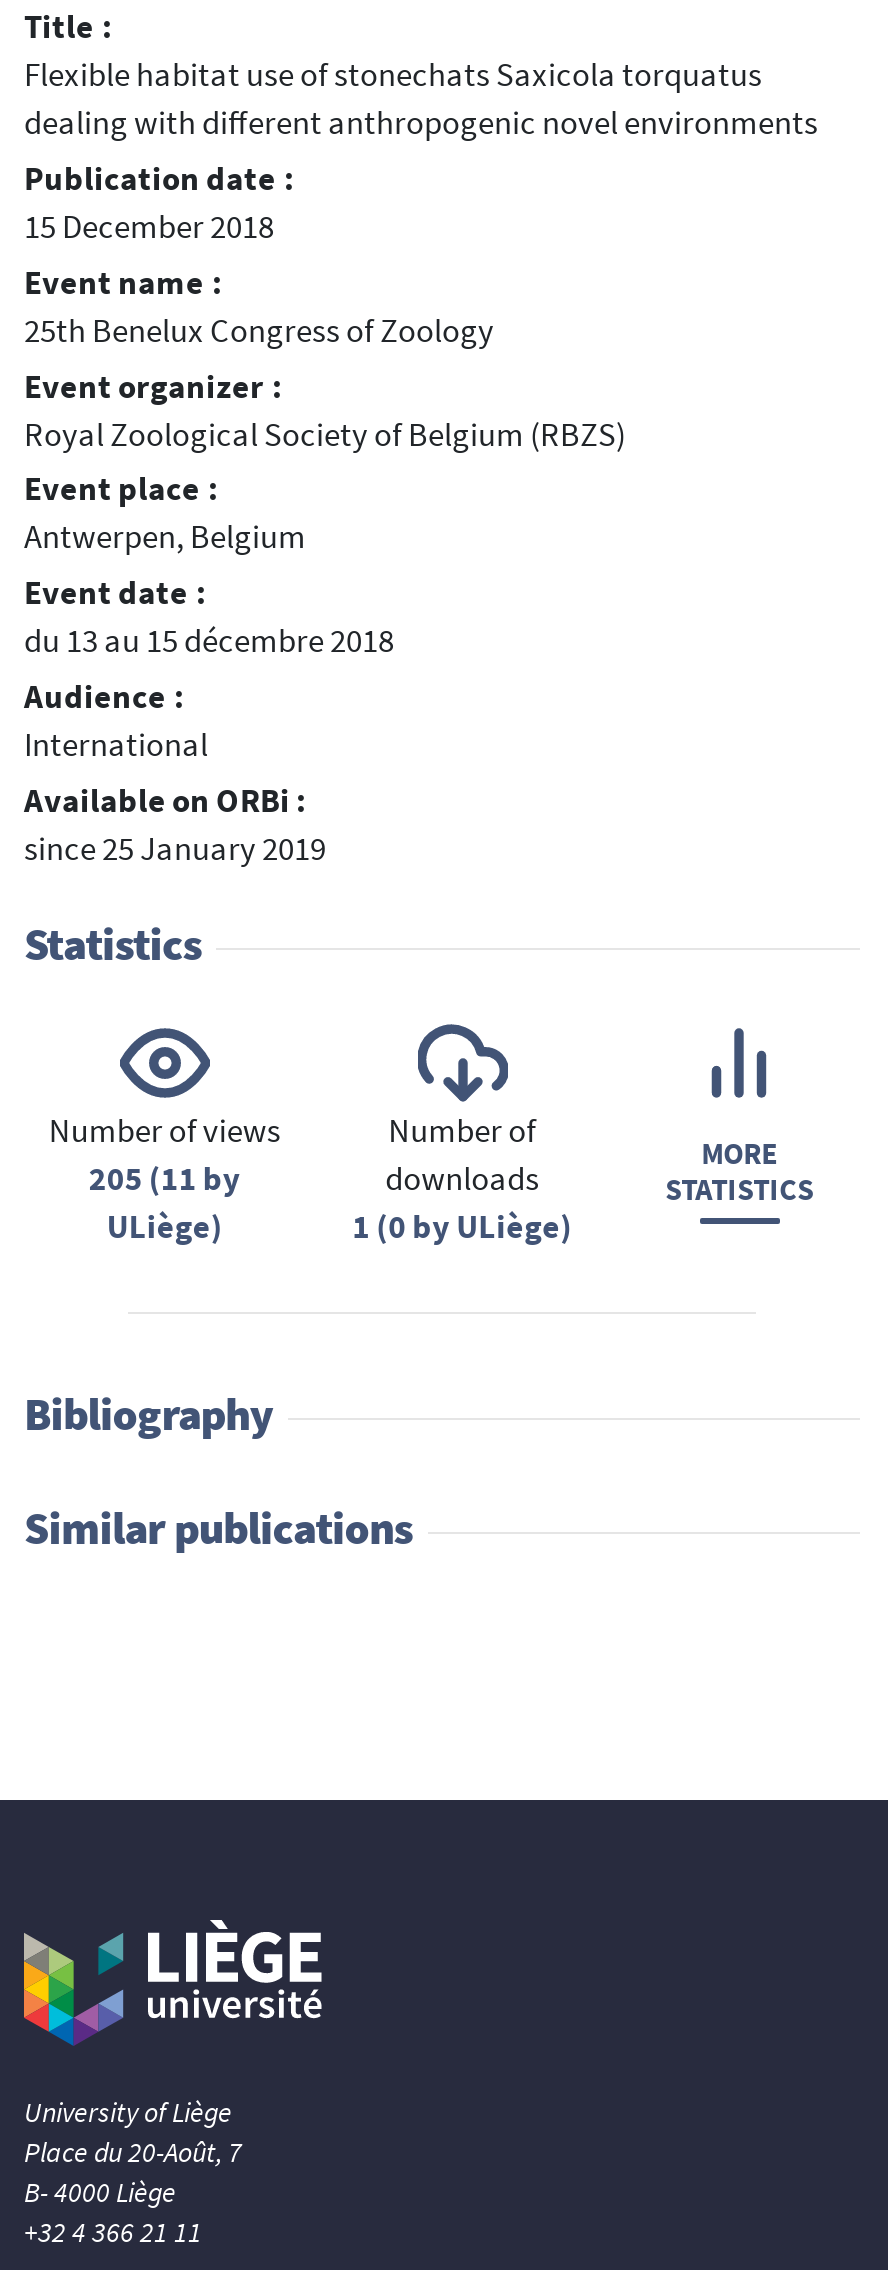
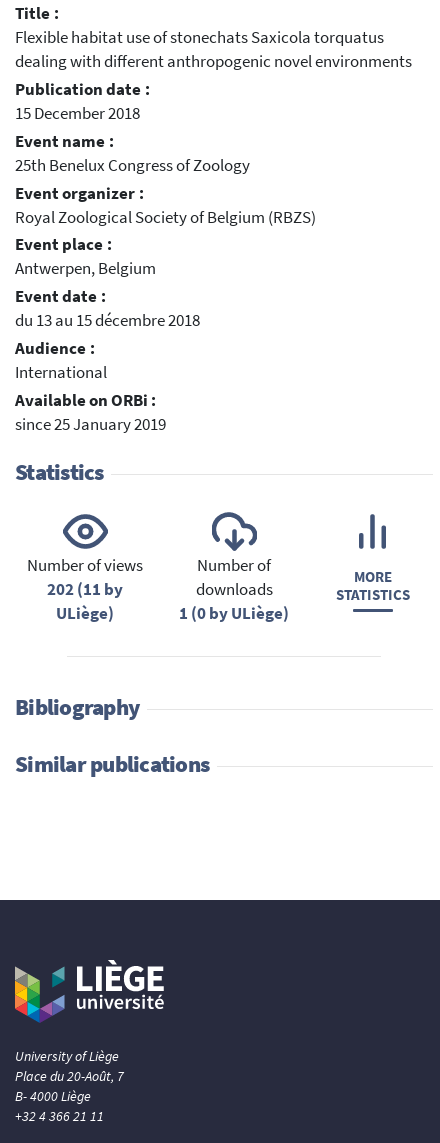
[89,1157,241,1199] 205 (11 by -> [47,579,123,600] 202 (11 by

